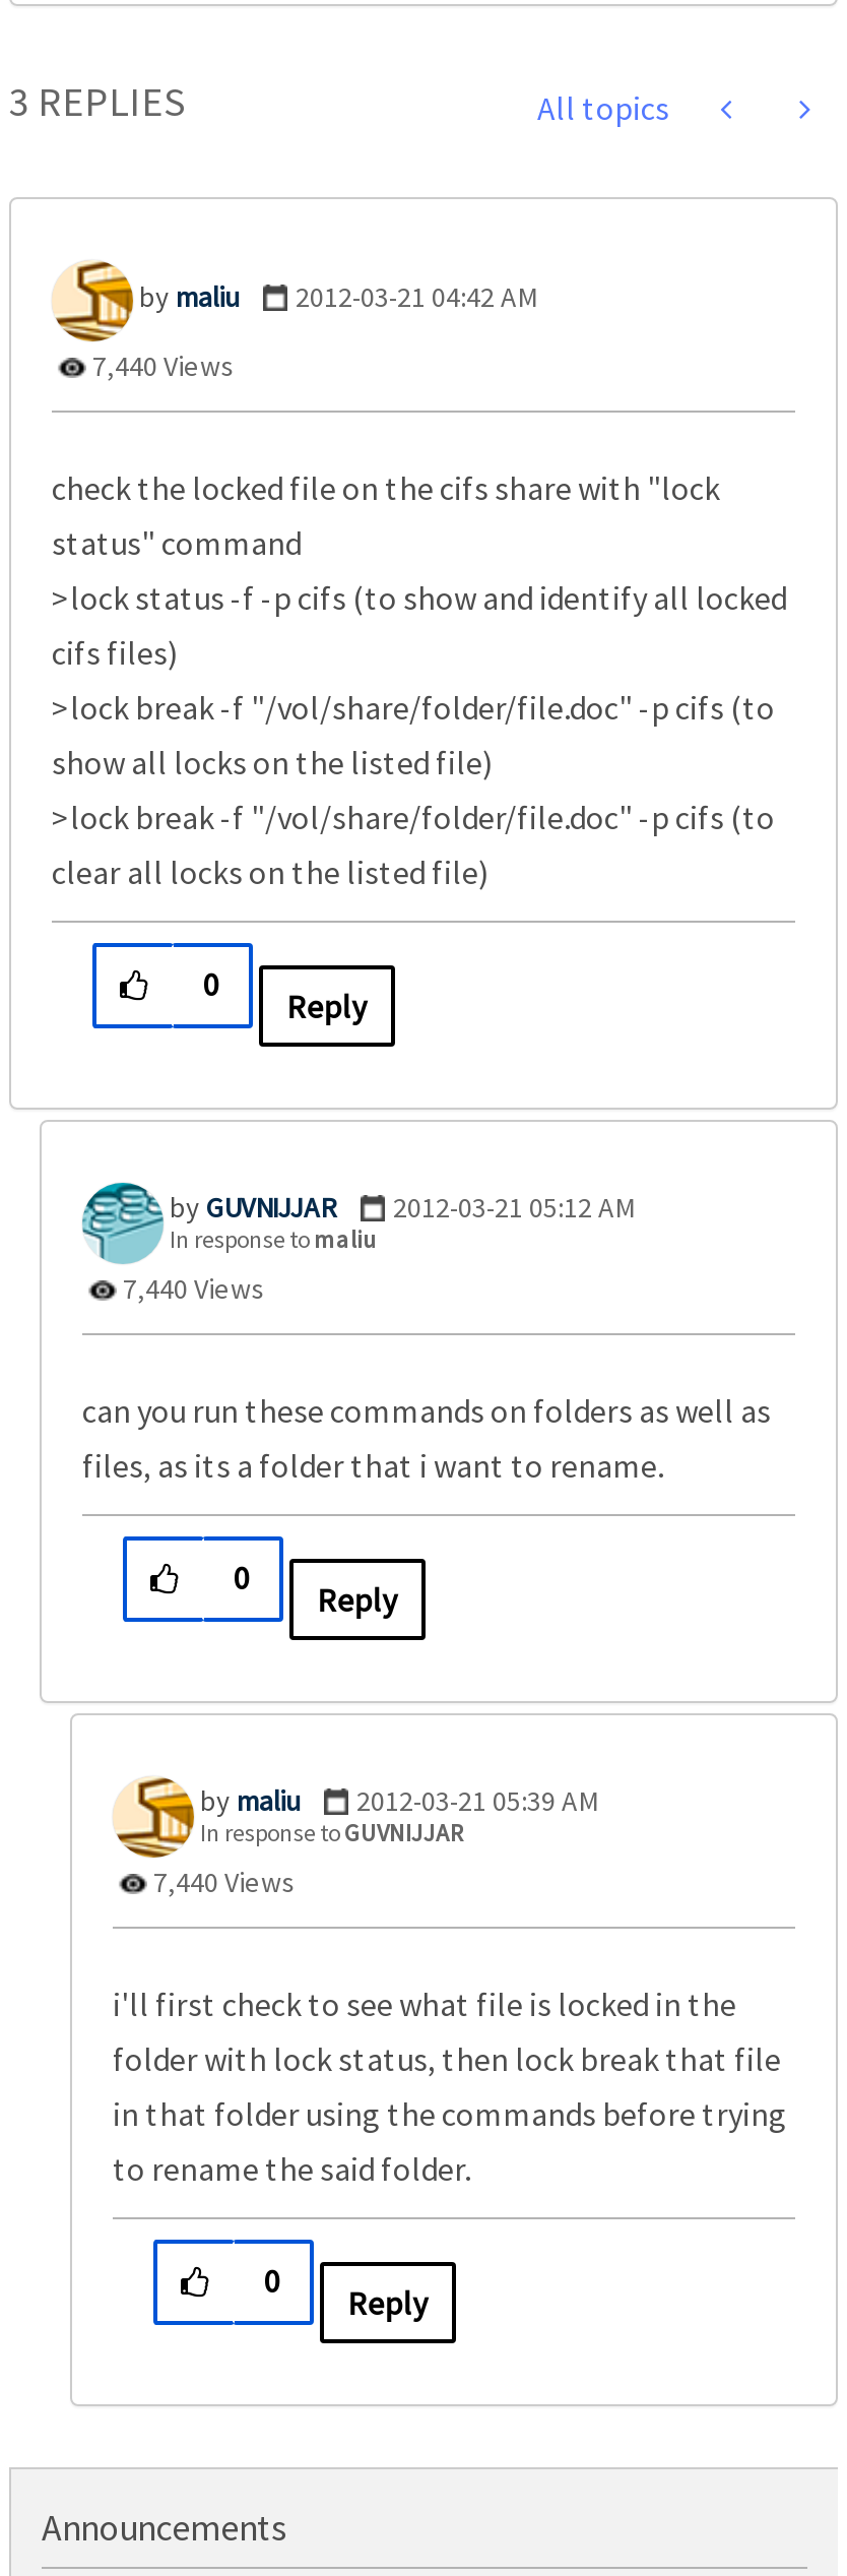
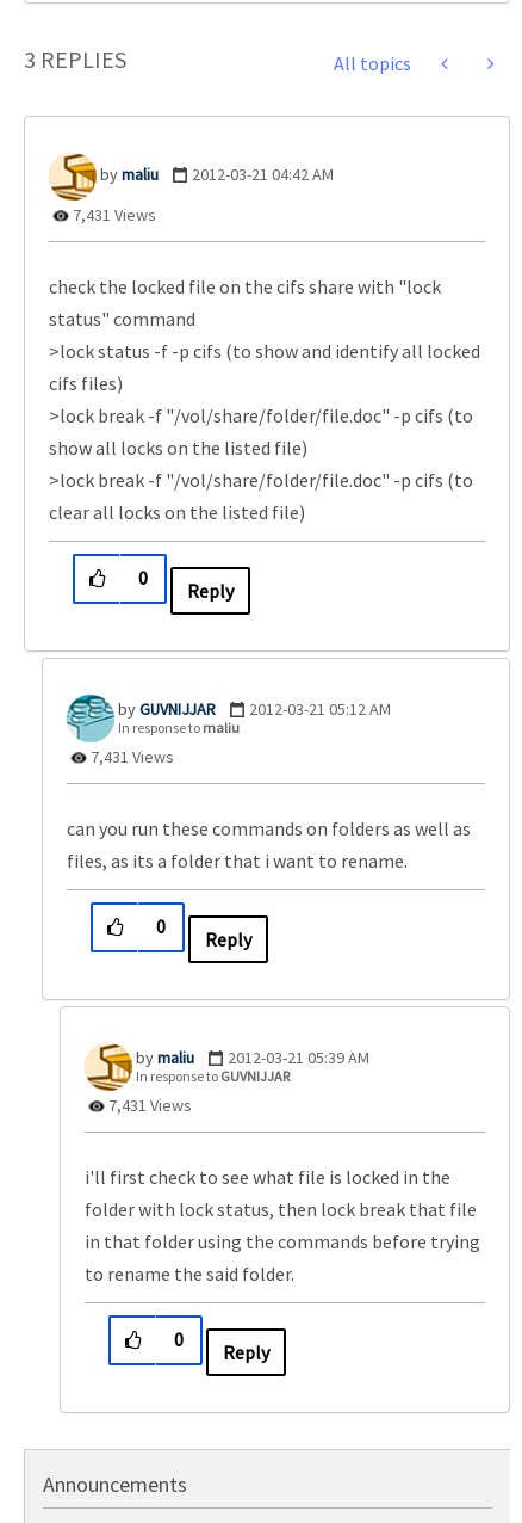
[86,348,235,384] 7,440 Views -> [69,204,156,226] 7,431 Views
[117,1270,265,1307] 7,440 Views -> [87,746,174,767] 7,431 Views
[147,1864,296,1900] 7,440 Views -> [105,1095,192,1116] 7,431 Views

